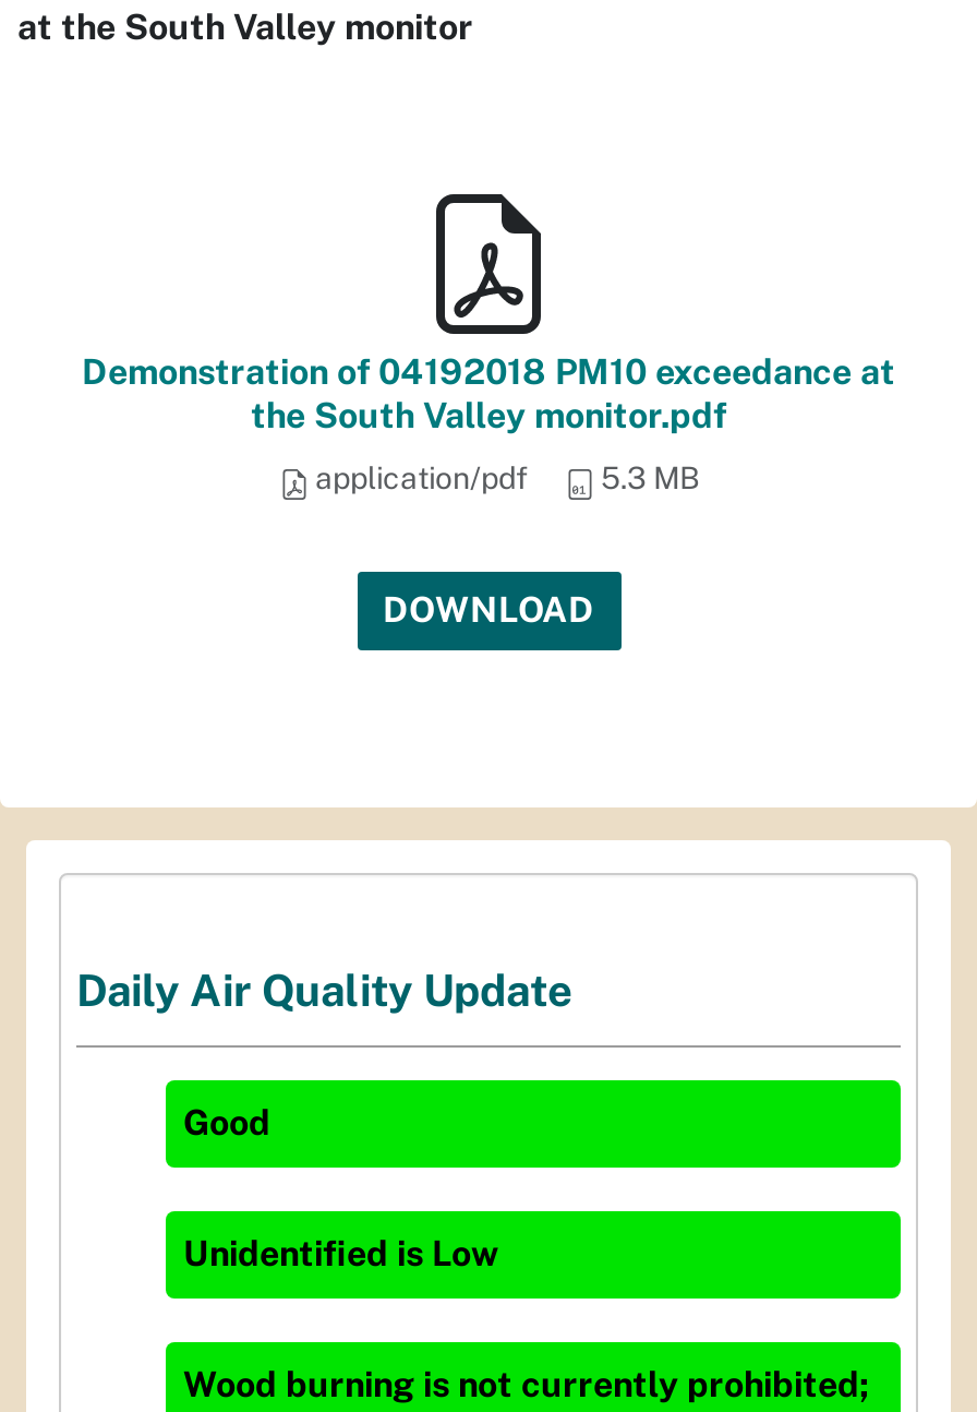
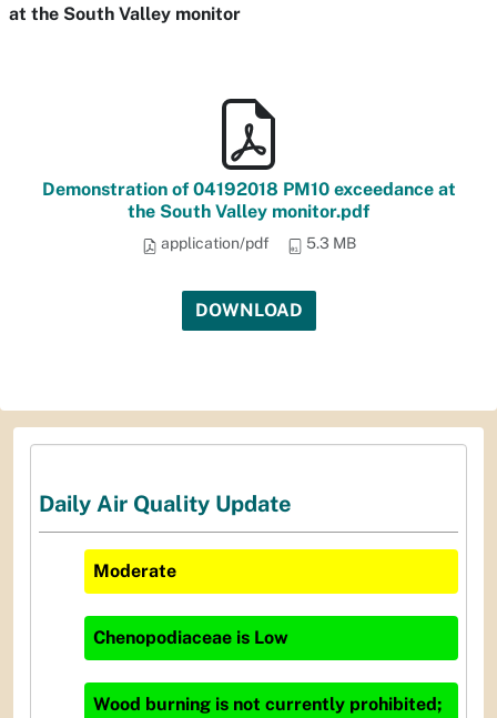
[183,1103,270,1144] Good -> [93,561,176,582] Moderate
[183,1234,499,1275] Unidentified is Low -> [93,627,288,649] Chenopodiaceae is Low

